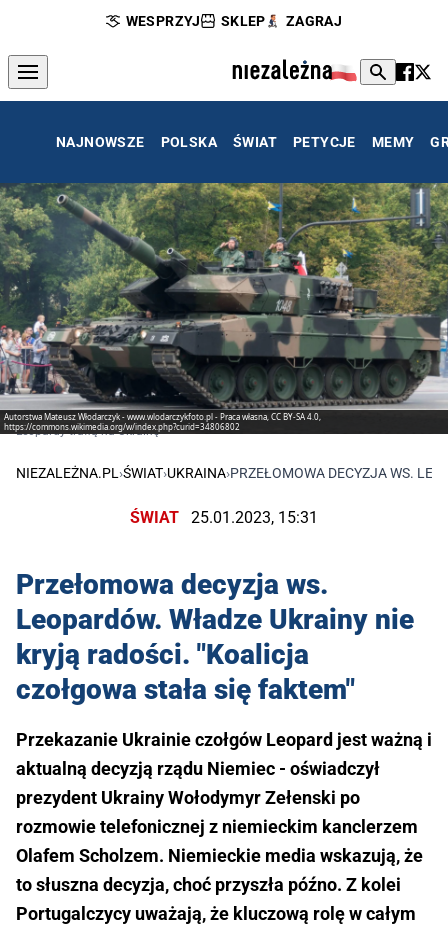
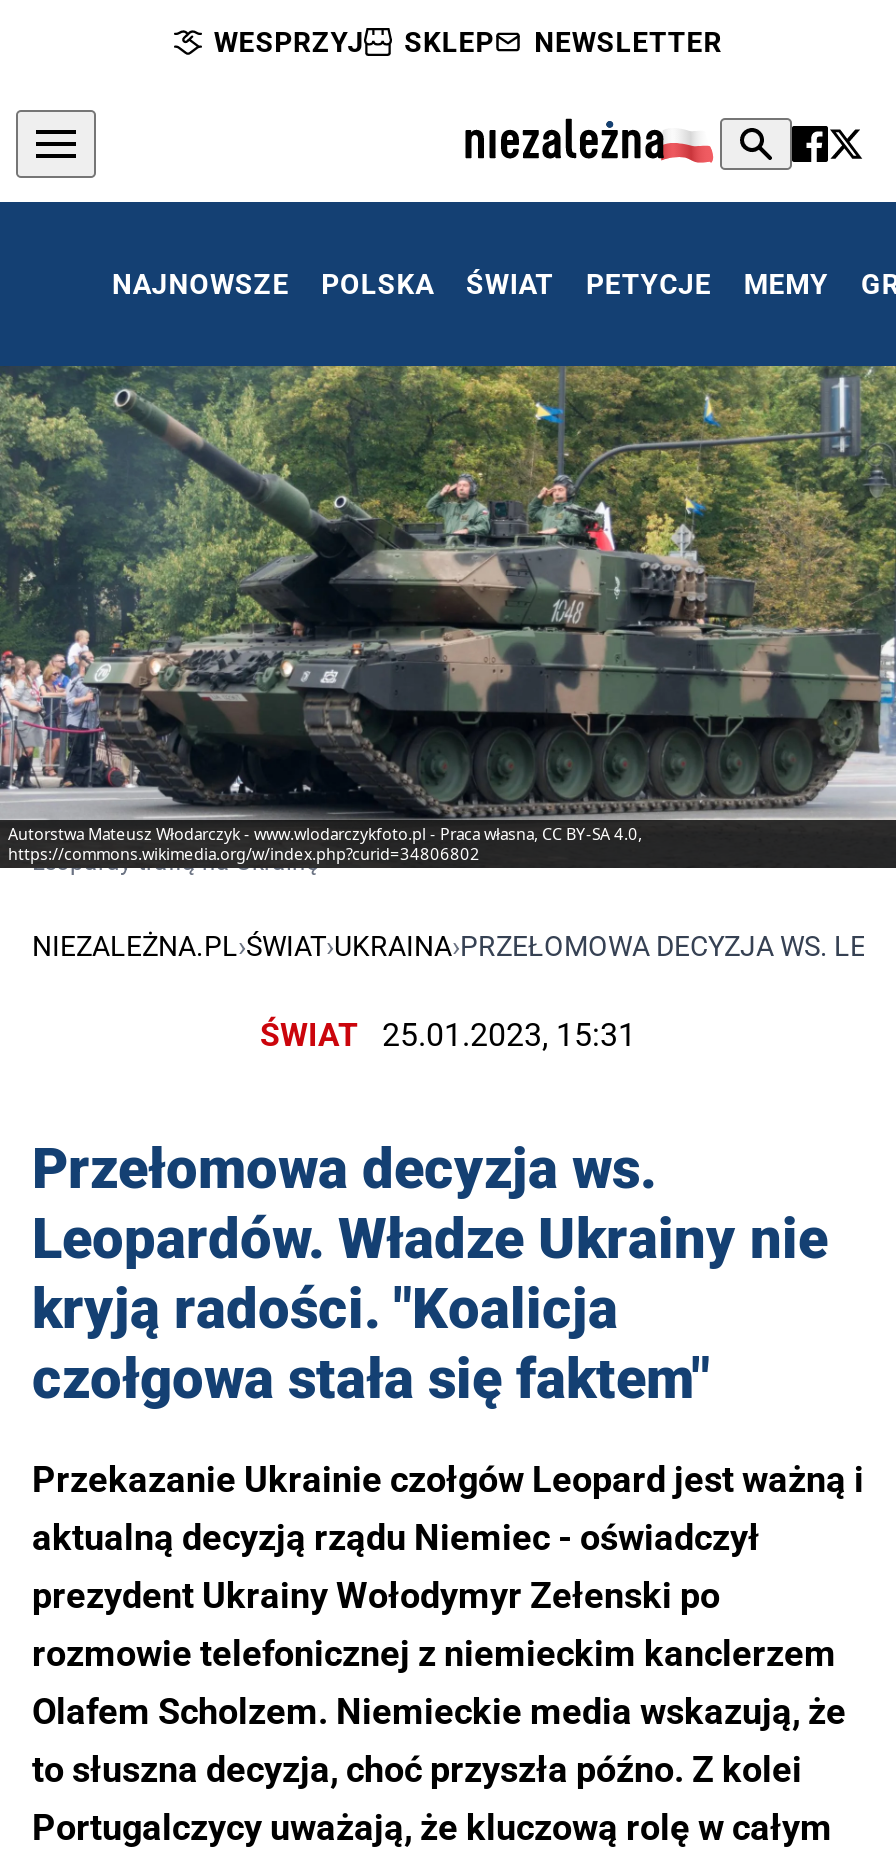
[286,13,342,29] ZAGRAJ -> [534,26,722,58] NEWSLETTER

